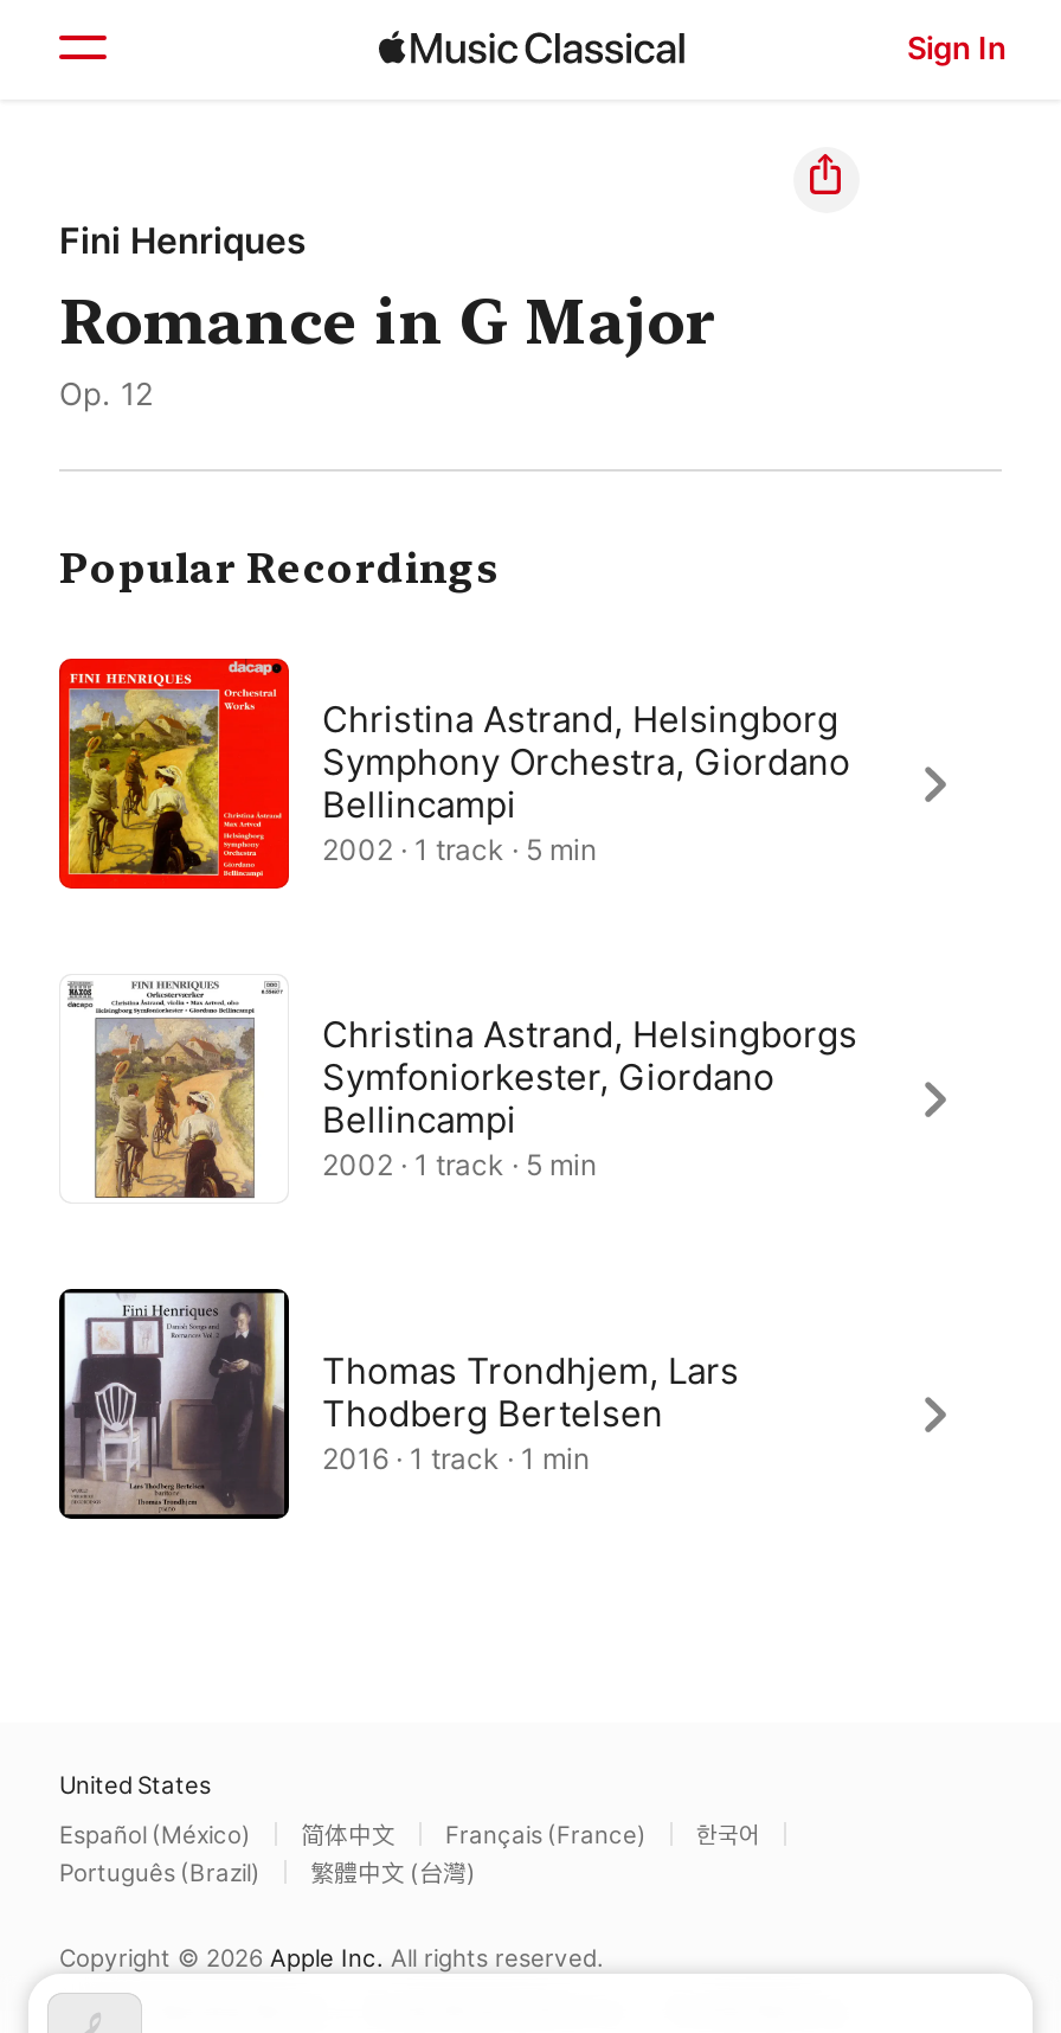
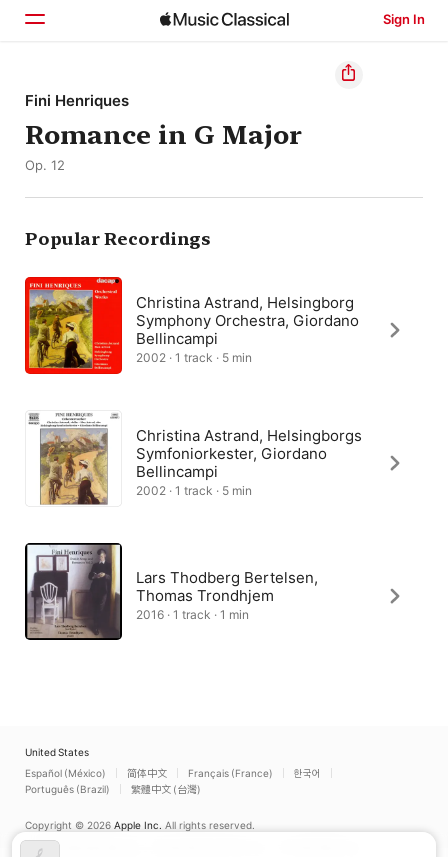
[322,1348,739,1436] Thomas Trondhjem, Lars | Thodberg Bertelsen -> [136,568,318,605] Lars Thodberg Bertelsen, | Thomas Trondhjem

